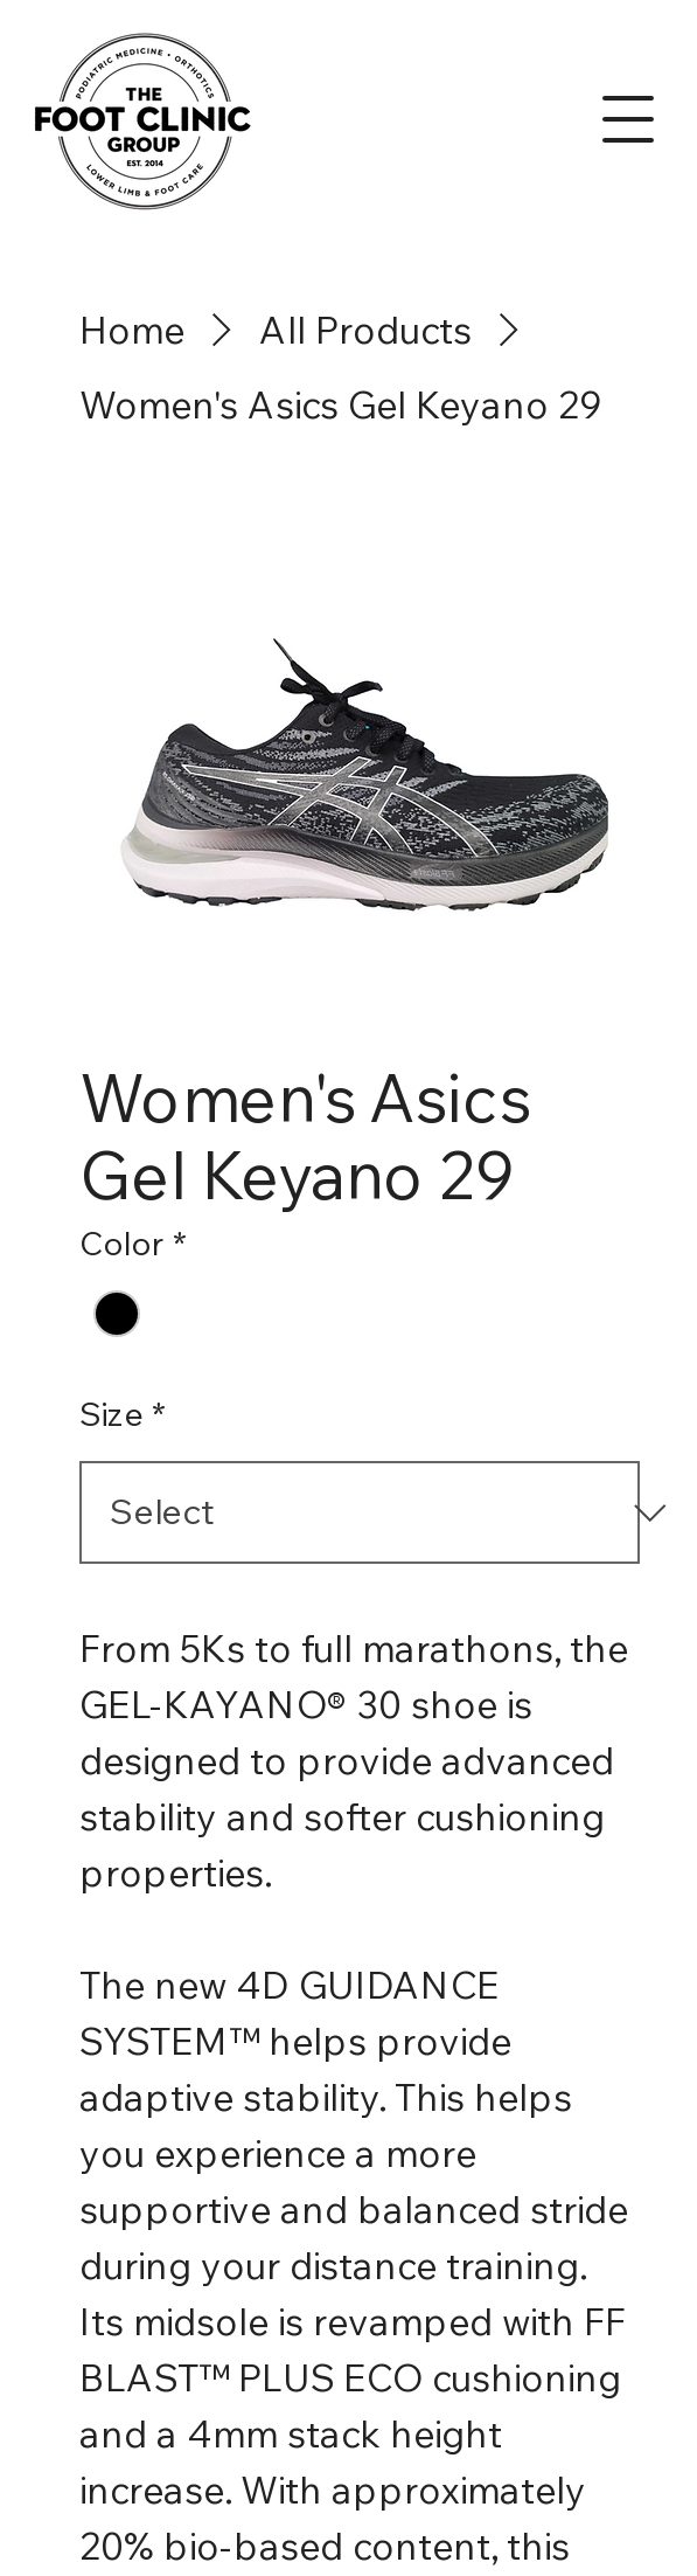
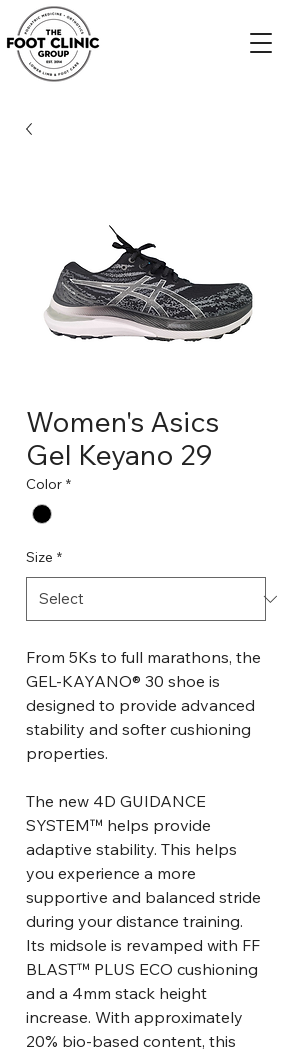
[79,306,602,428] Home | All Products | Women's Asics Gel Keyano 29 -> none

